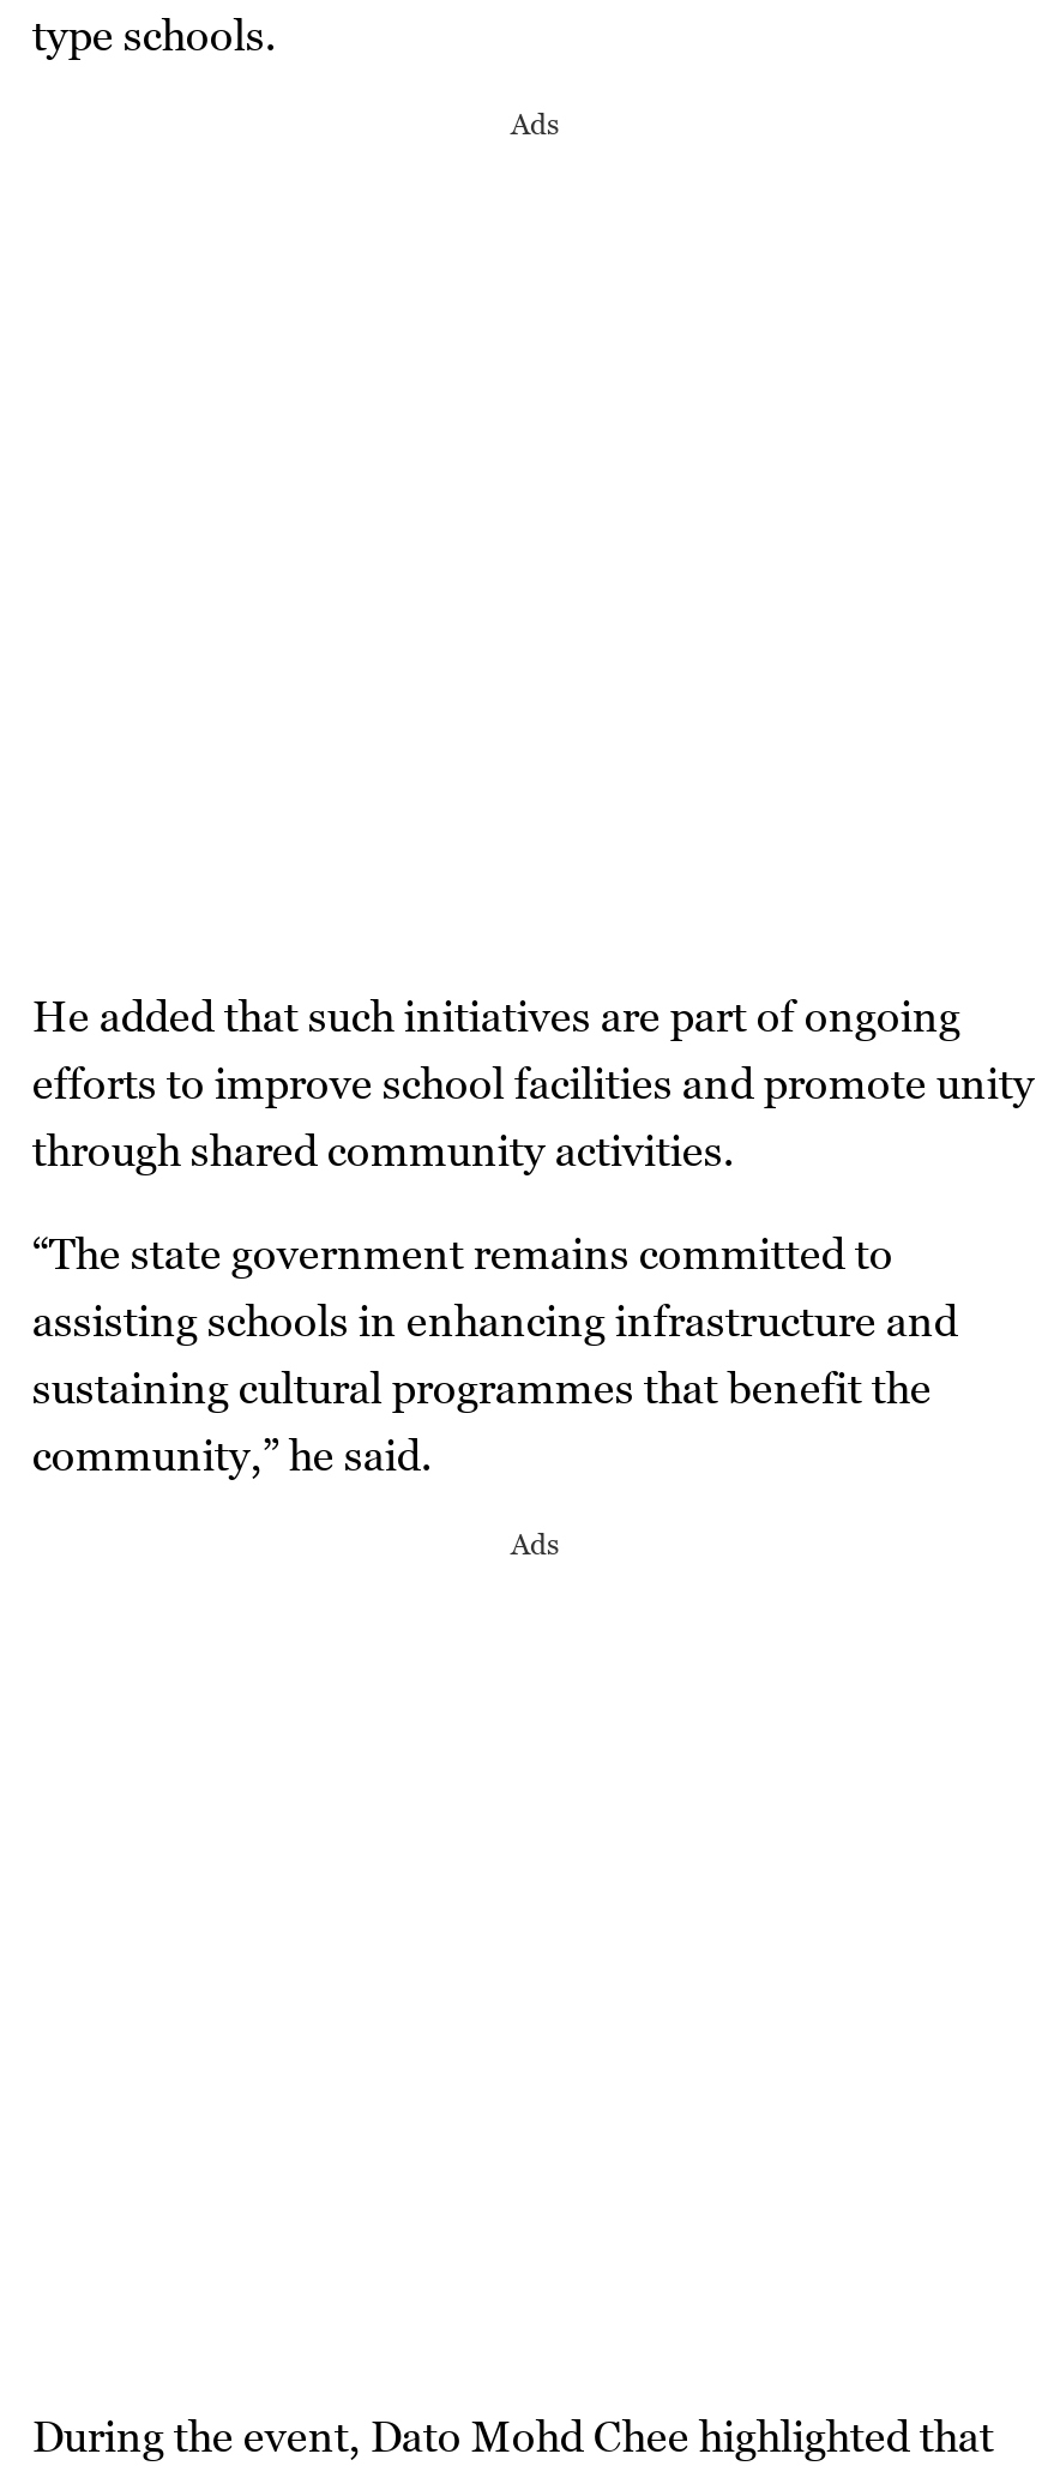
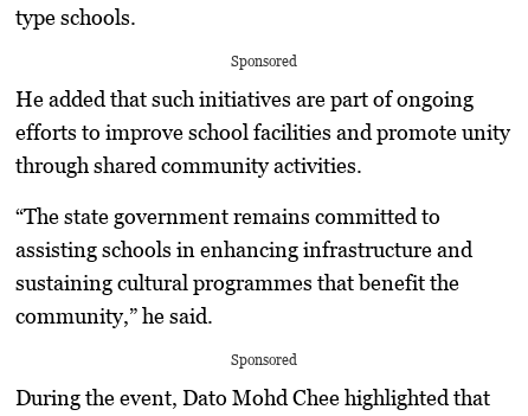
[511,105,559,141] Ads -> [231,52,297,70] Sponsored
[511,1525,559,1561] Ads -> [231,350,297,368] Sponsored

